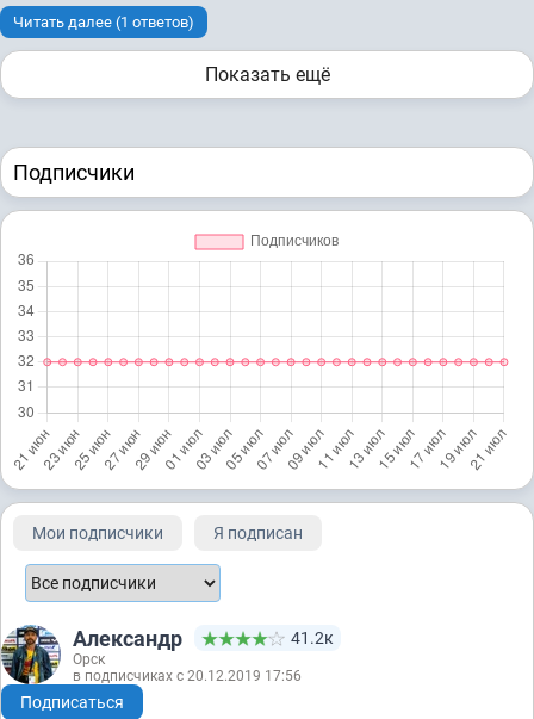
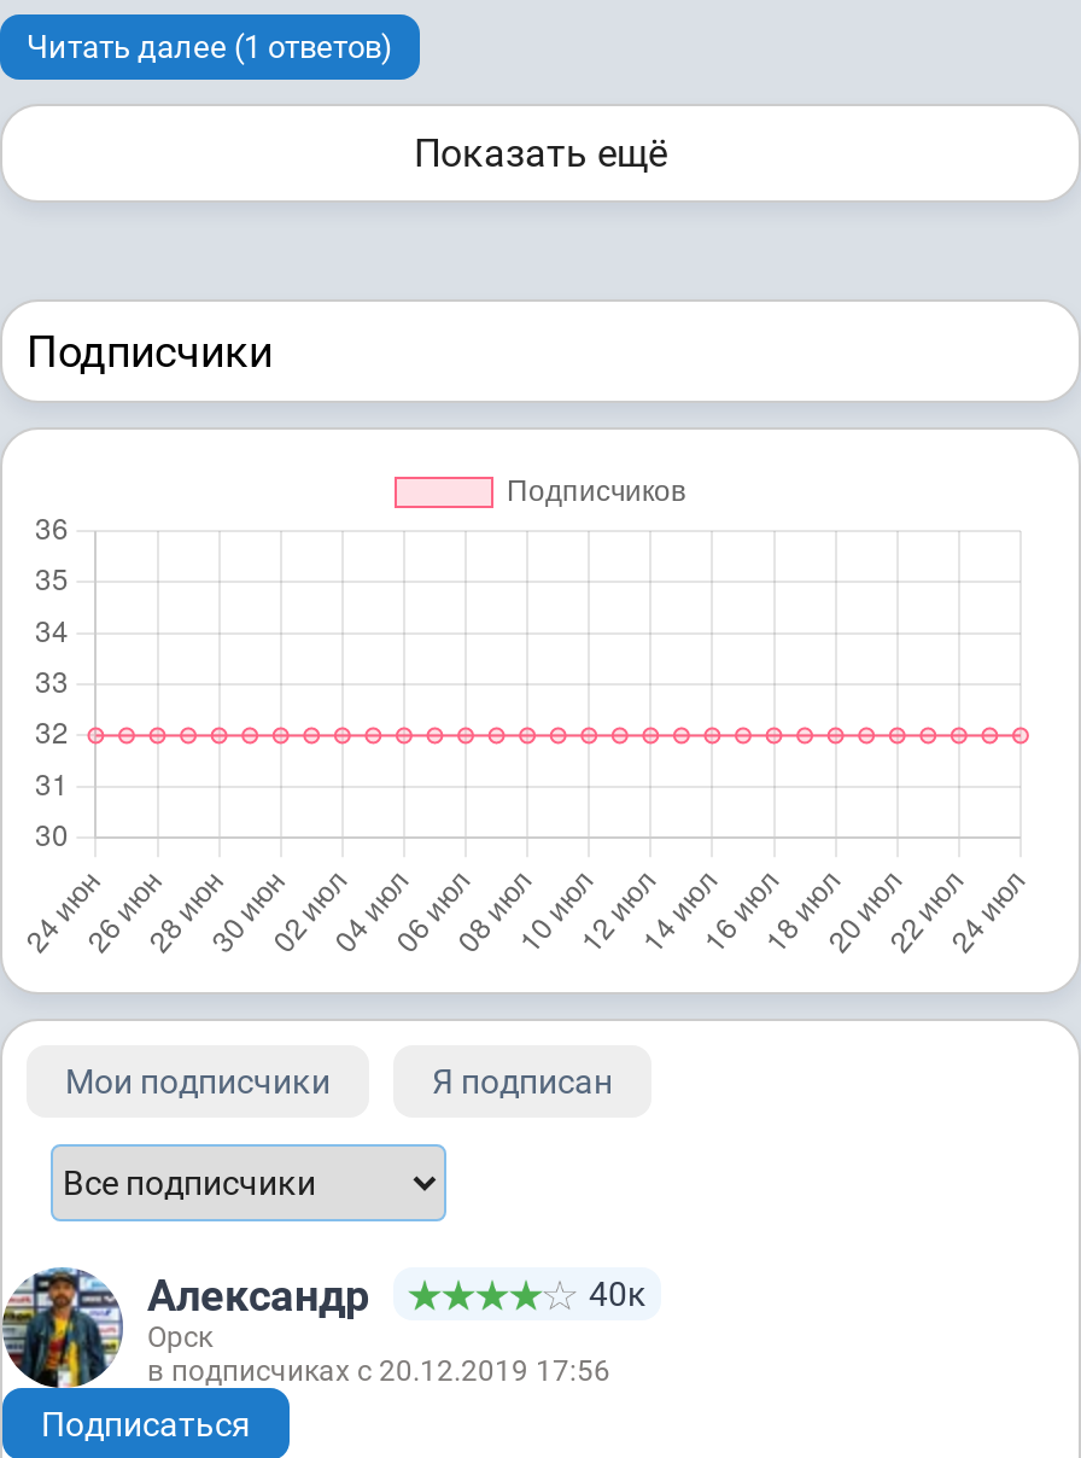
[291,629,334,648] 41.2к -> [589,1276,647,1314] 40к

